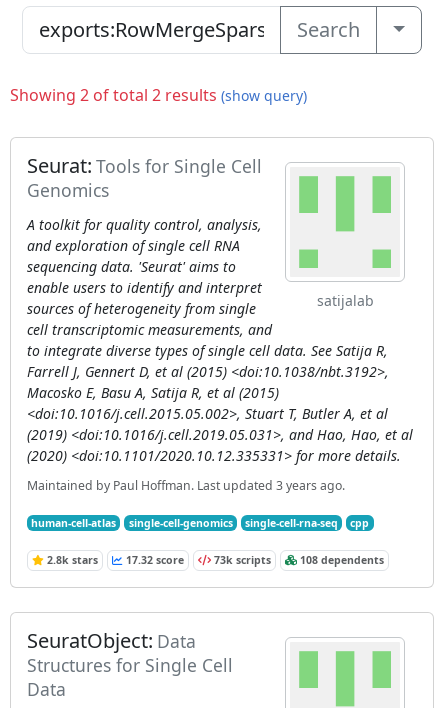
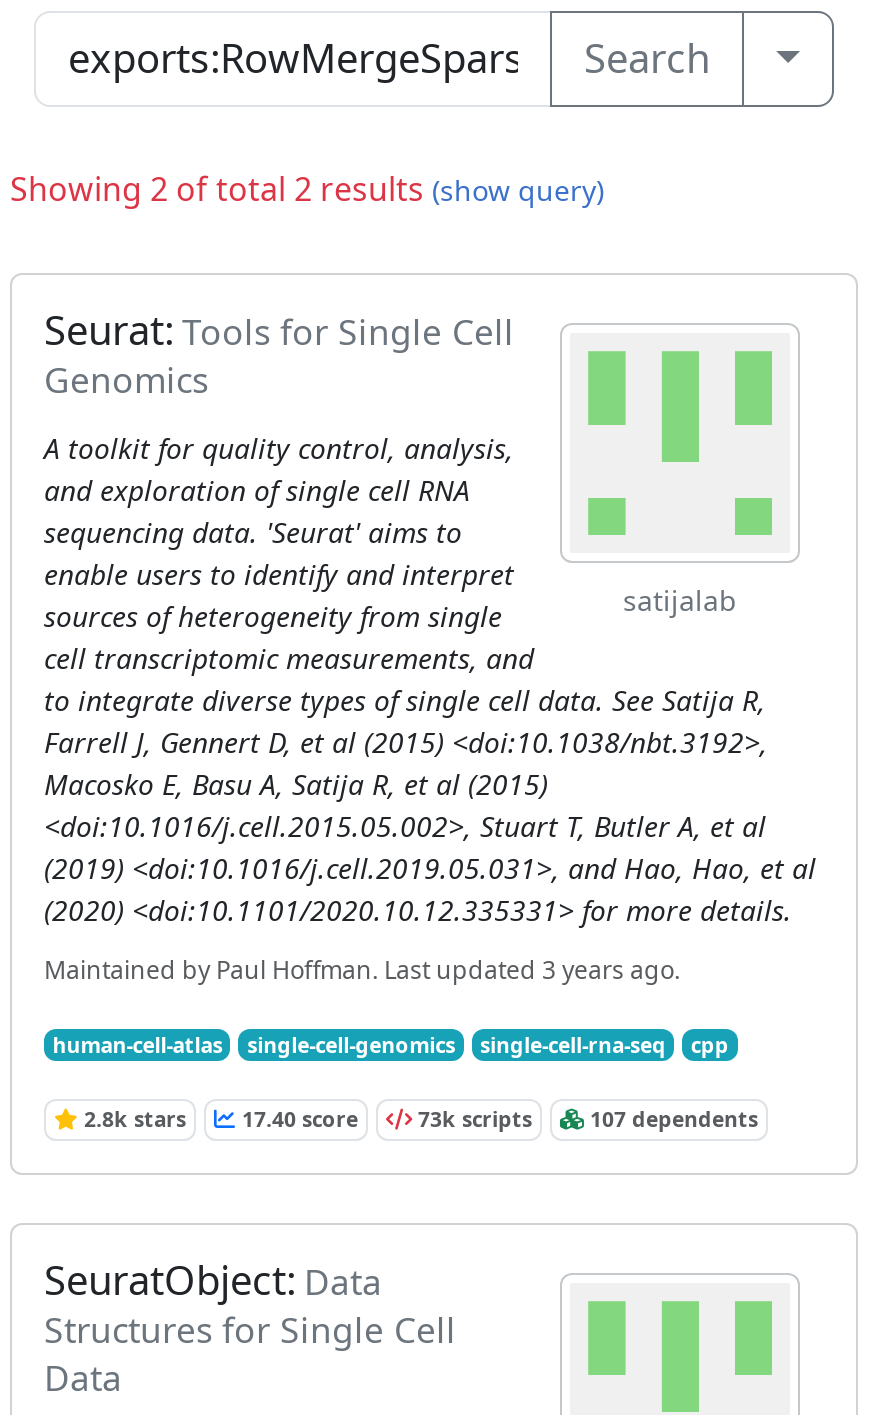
[123,553,184,567] 17.32 score -> [236,1105,358,1133] 17.40 score
[297,553,384,567] 108 dependents -> [584,1105,758,1133] 107 dependents

